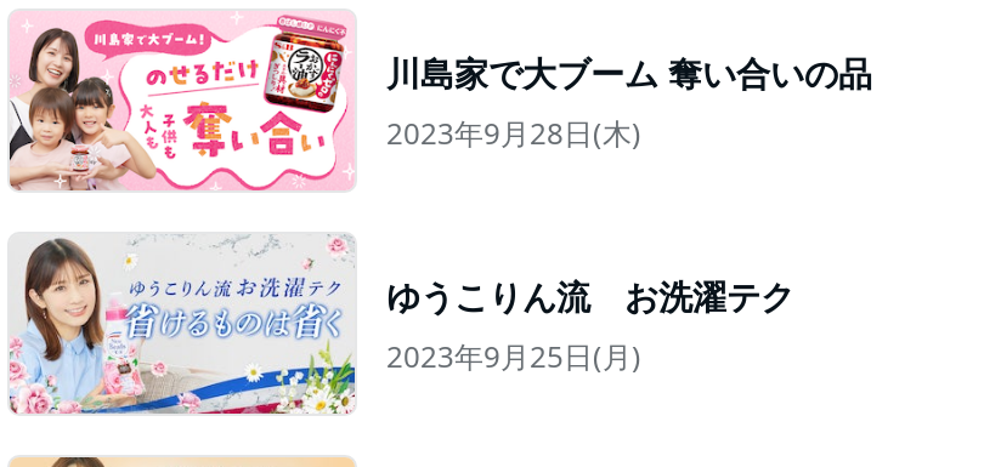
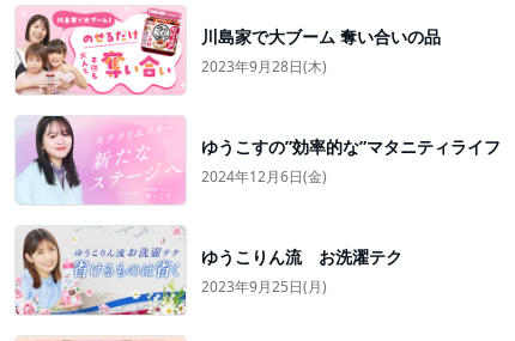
none -> [16,115,501,205] [image] | ゆうこすの”効率的な”マタニティライフ | 2024年12月6日(金)

